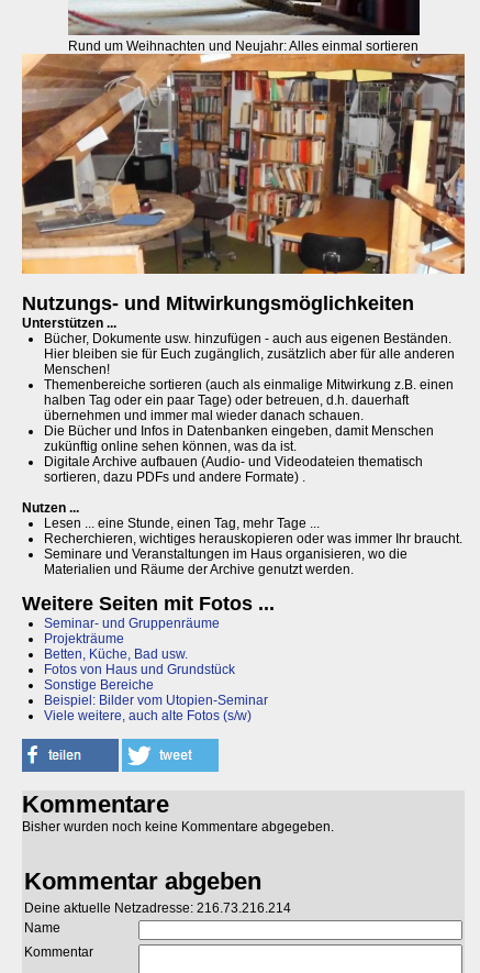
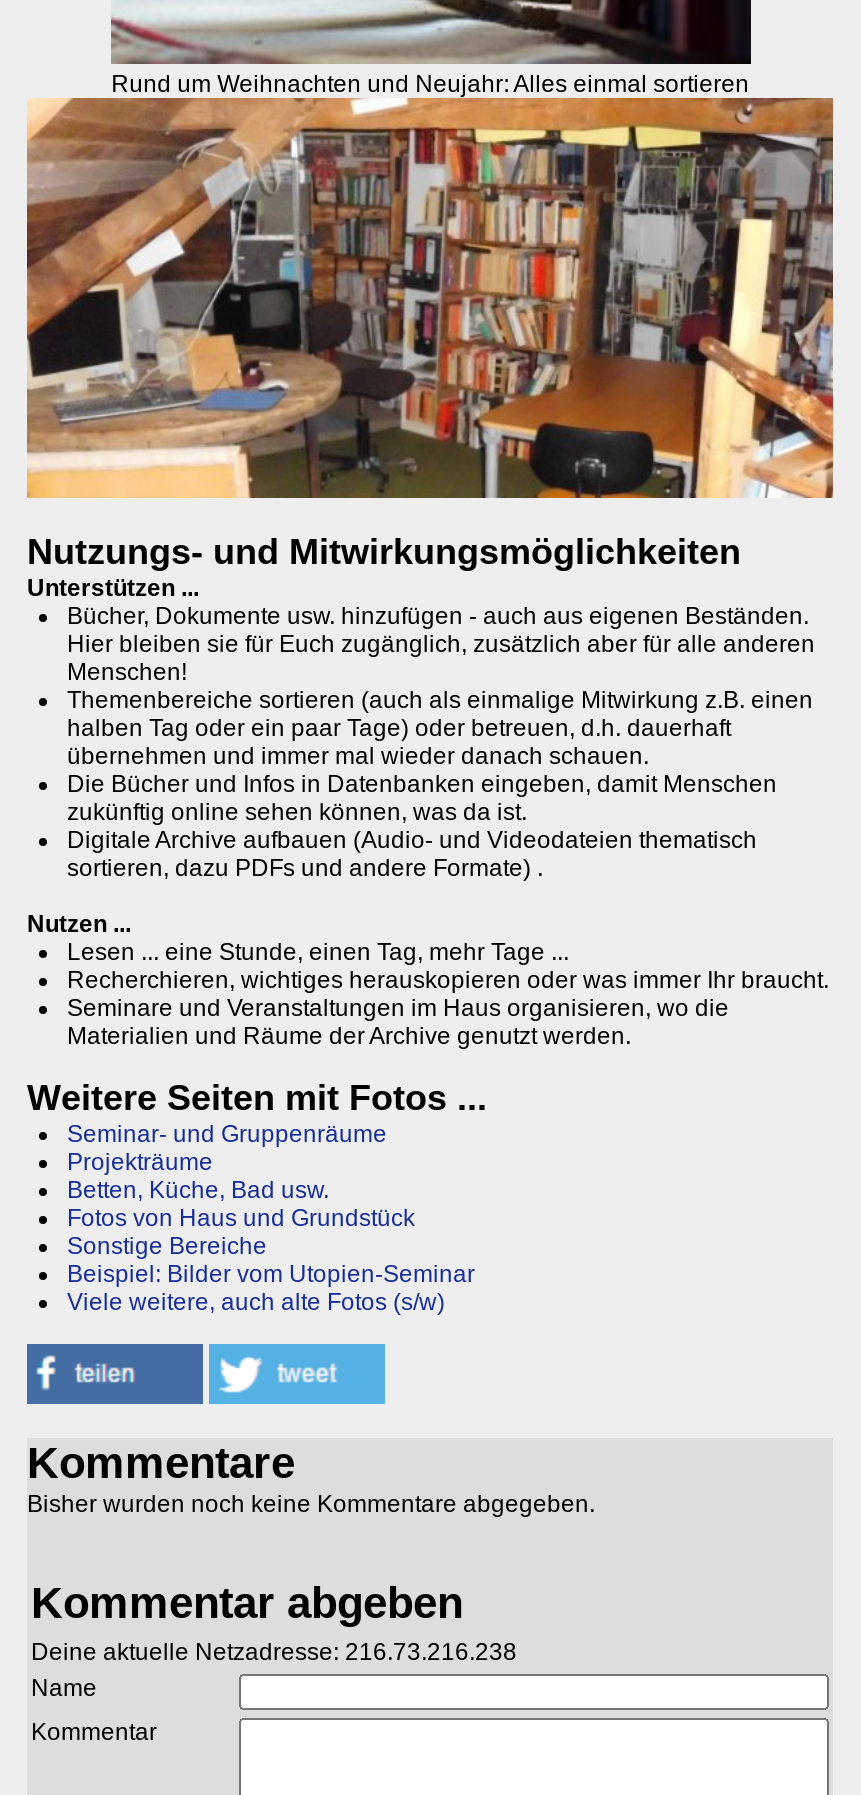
[24,900,291,916] Deine aktuelle Netzadresse: 216.73.216.214 -> [31,1638,517,1666] Deine aktuelle Netzadresse: 216.73.216.238

